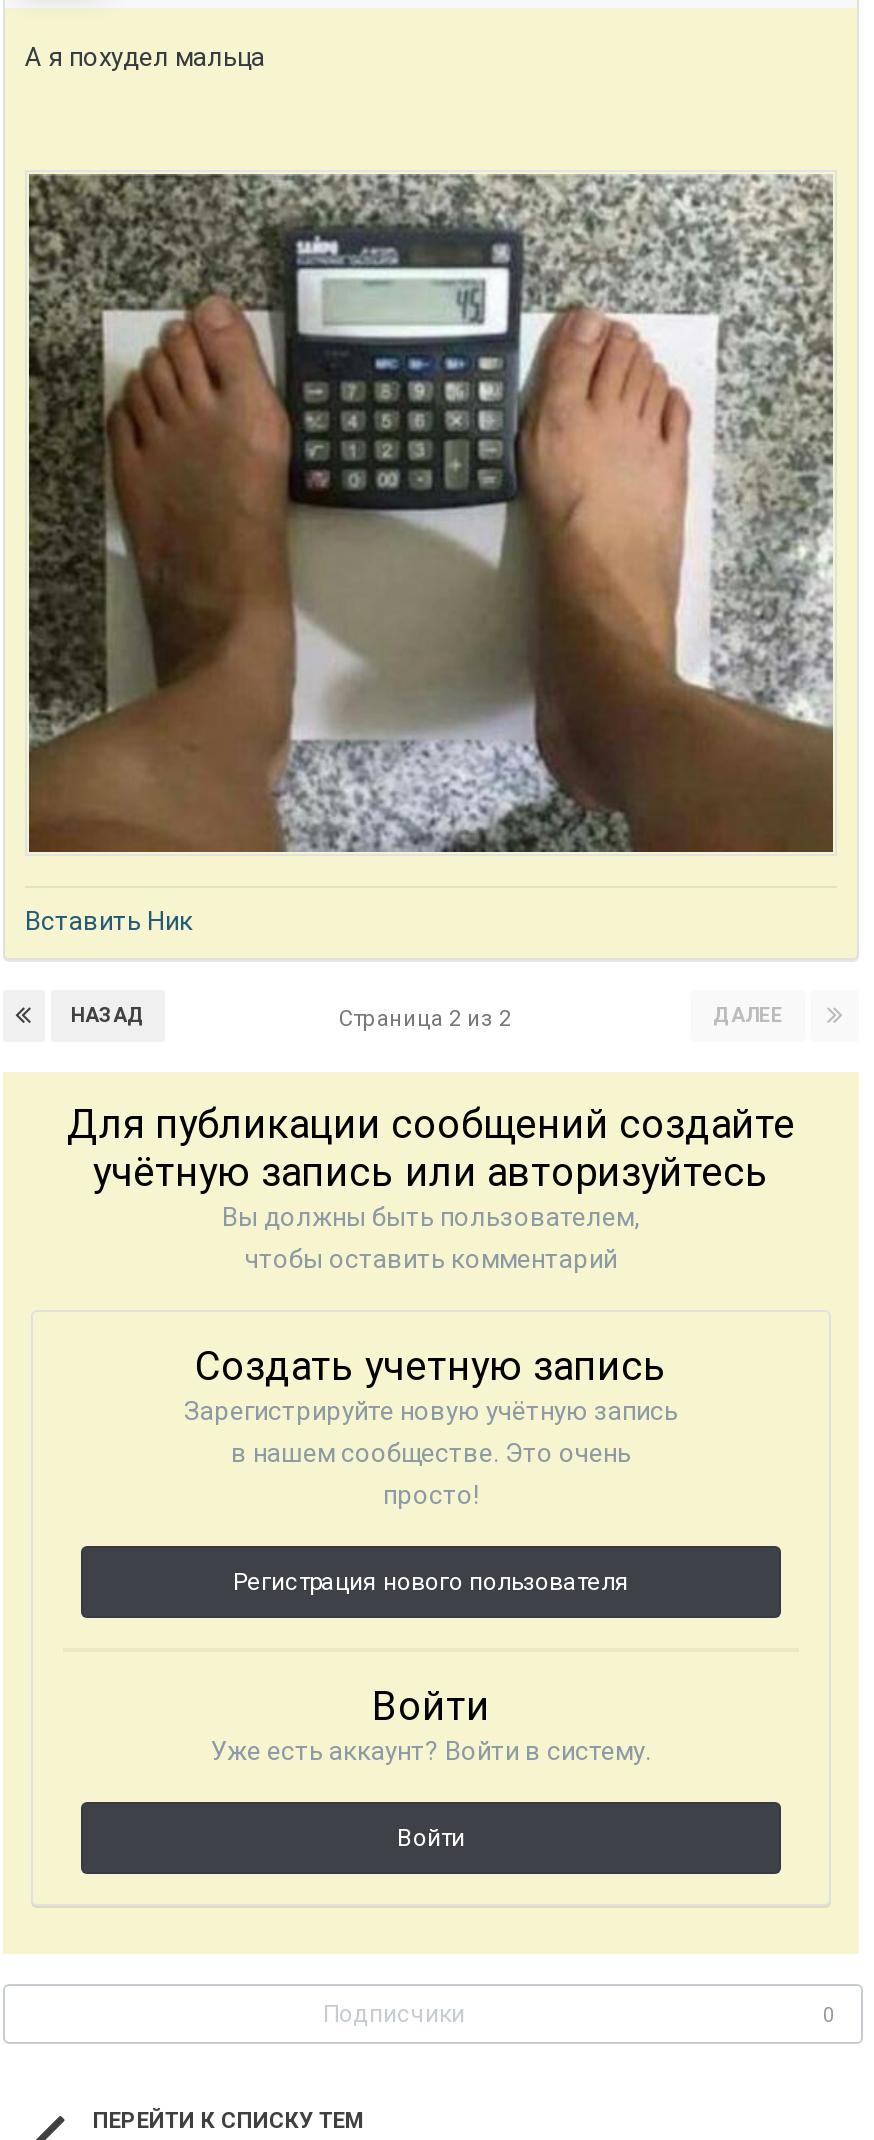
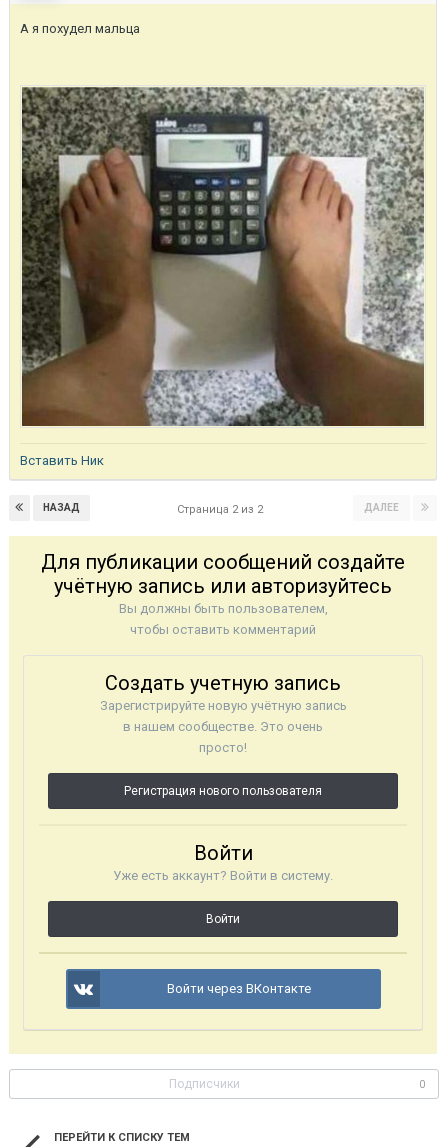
none -> [167,981,311,996] Войти через ВКонтакте

